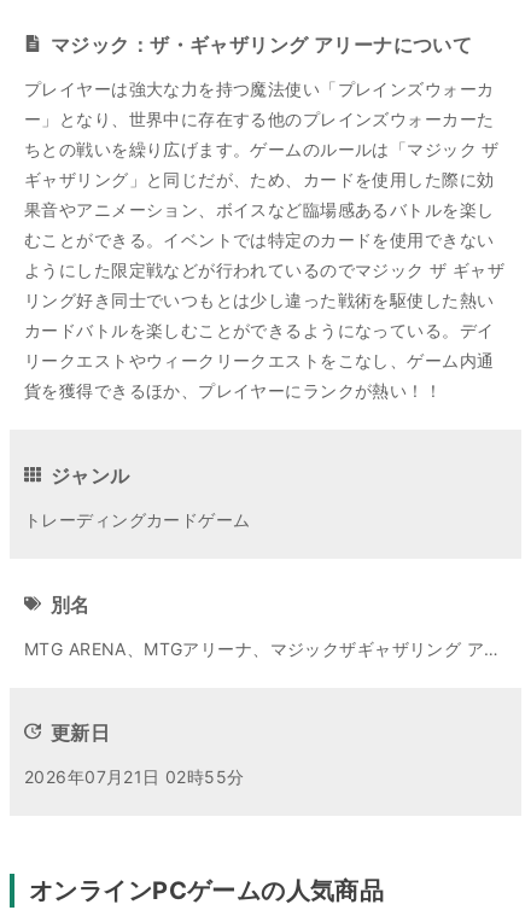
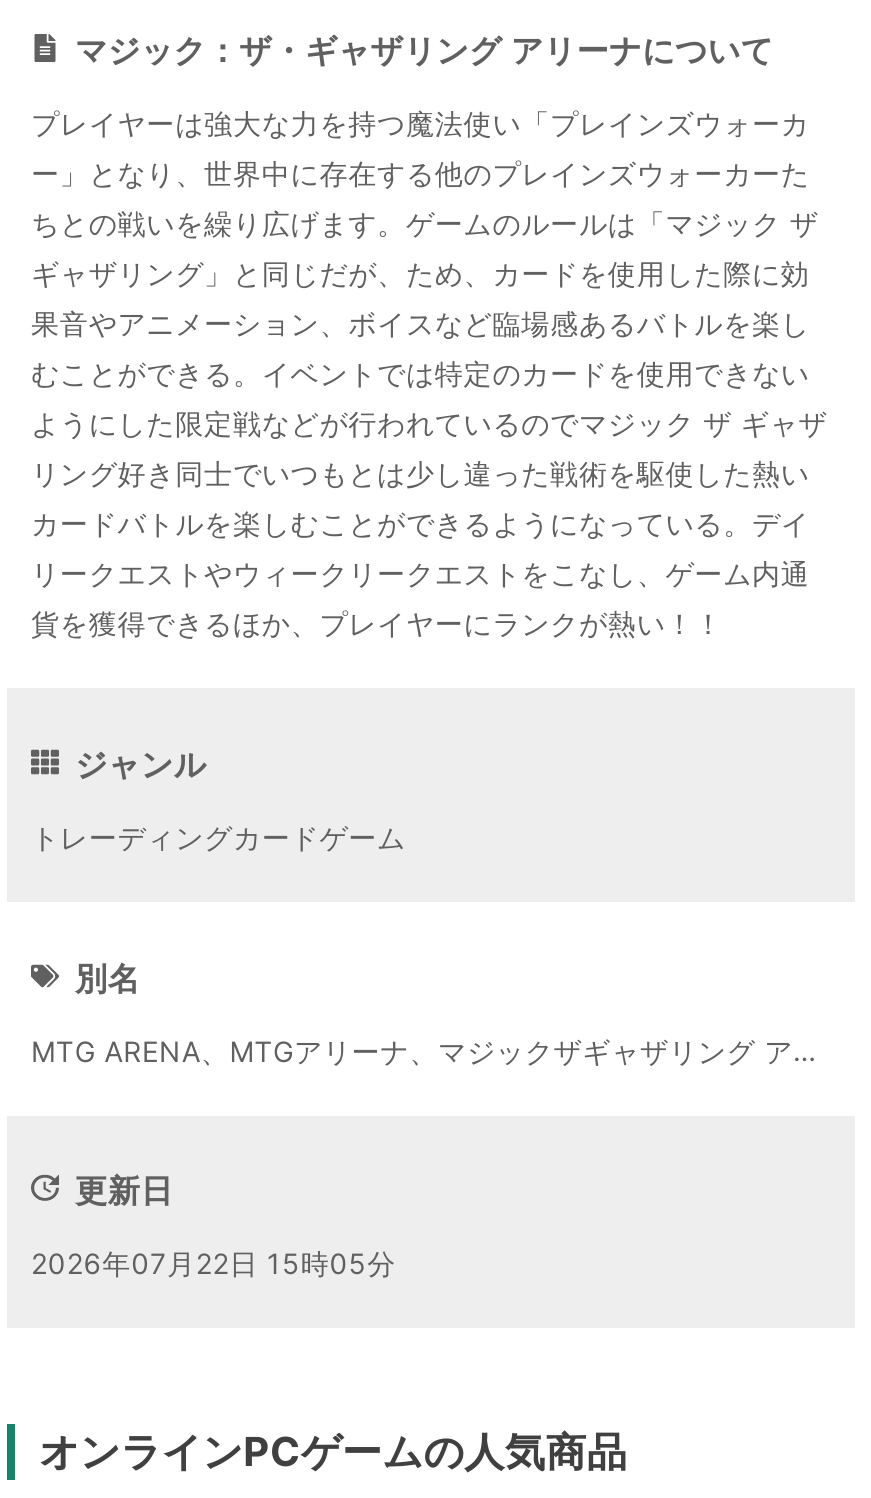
[24,767,245,787] 2026年07月21日 02時55分 -> [31,1246,396,1280] 2026年07月22日 15時05分

